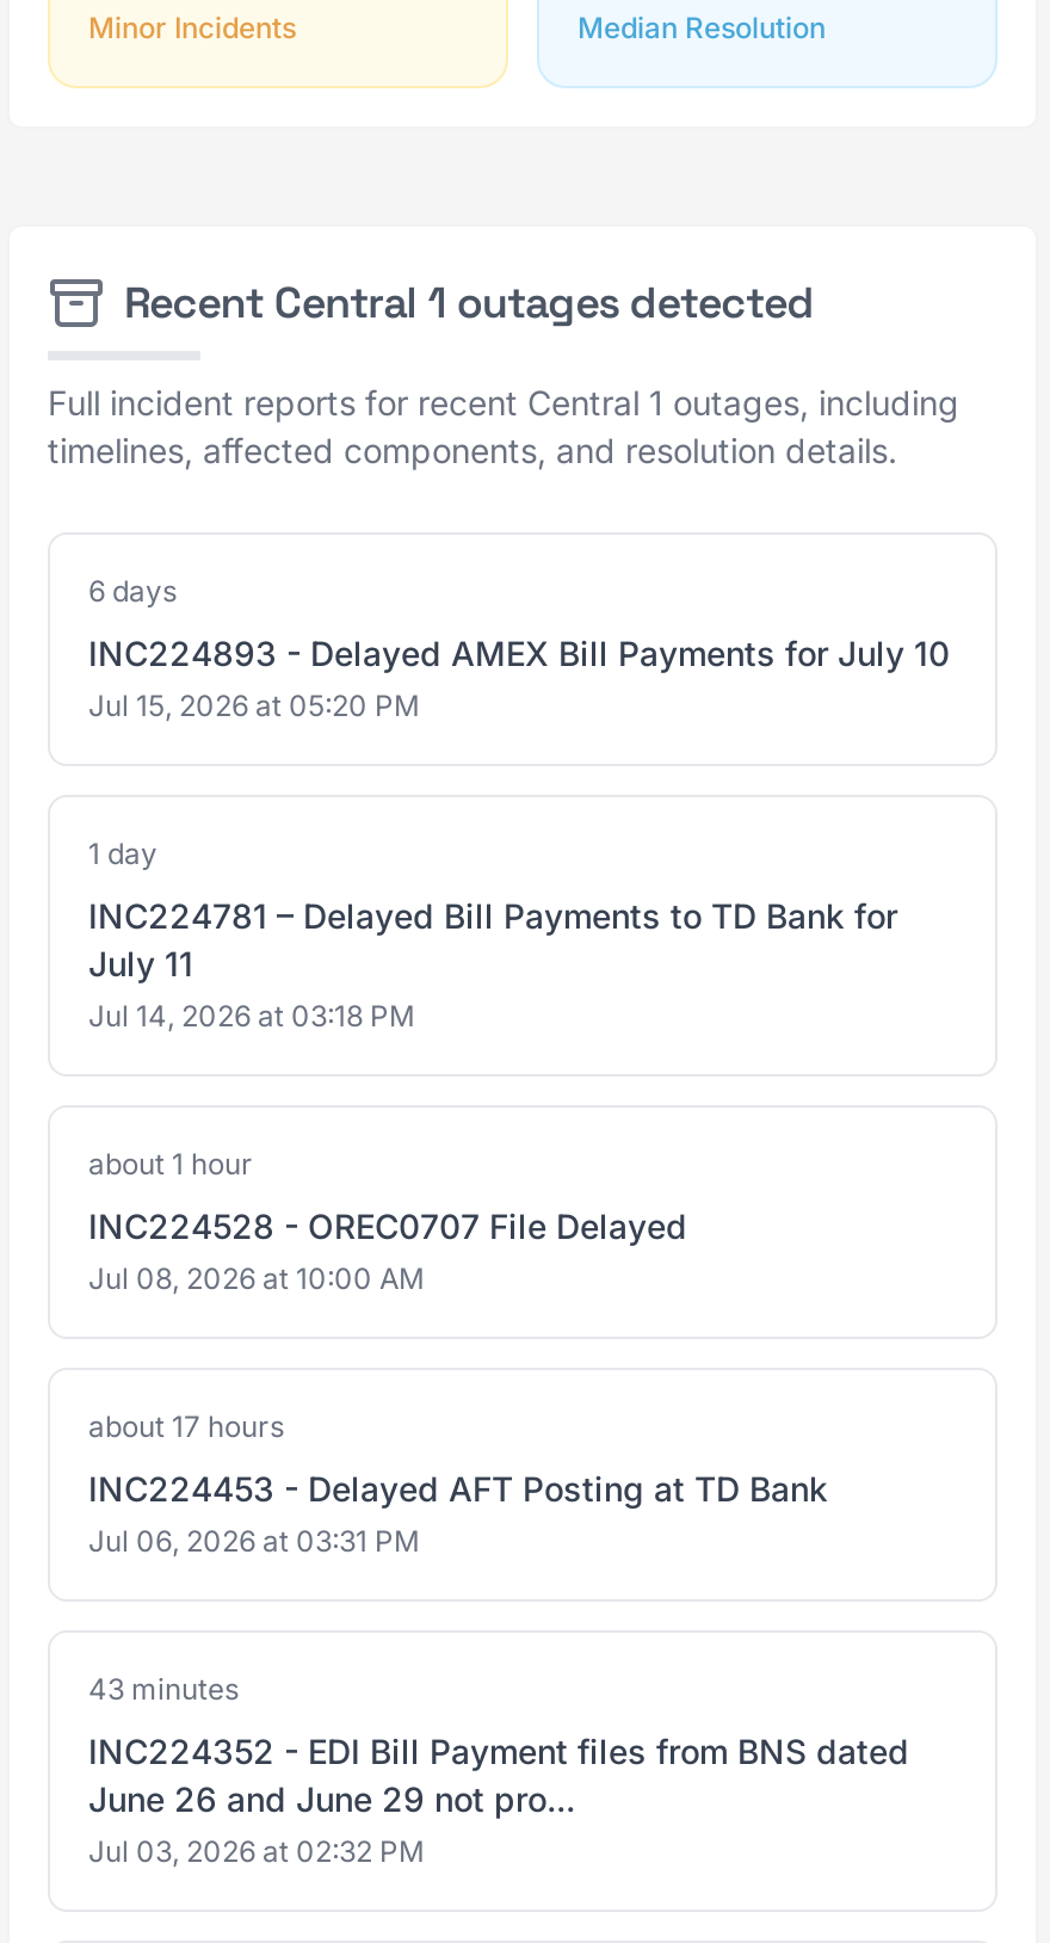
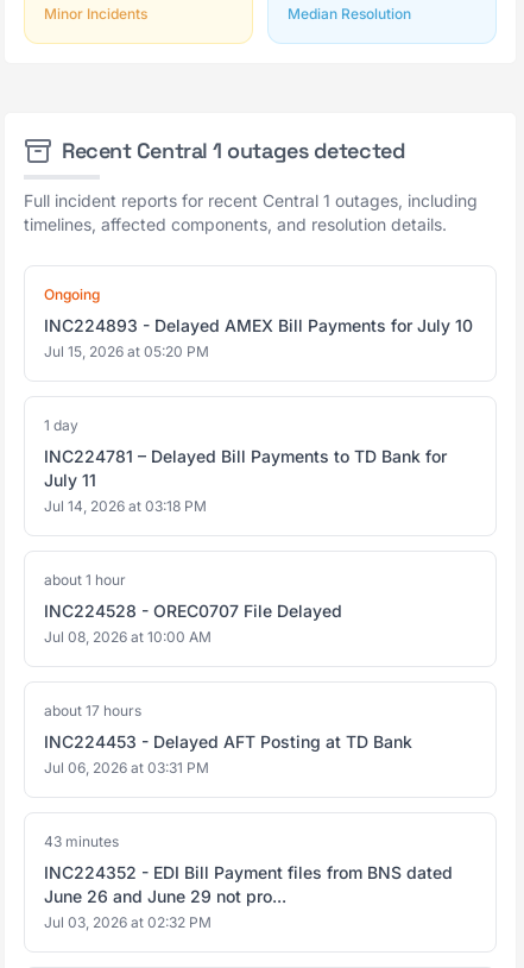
[88,573,177,609] 6 days -> [44,285,100,303] Ongoing

